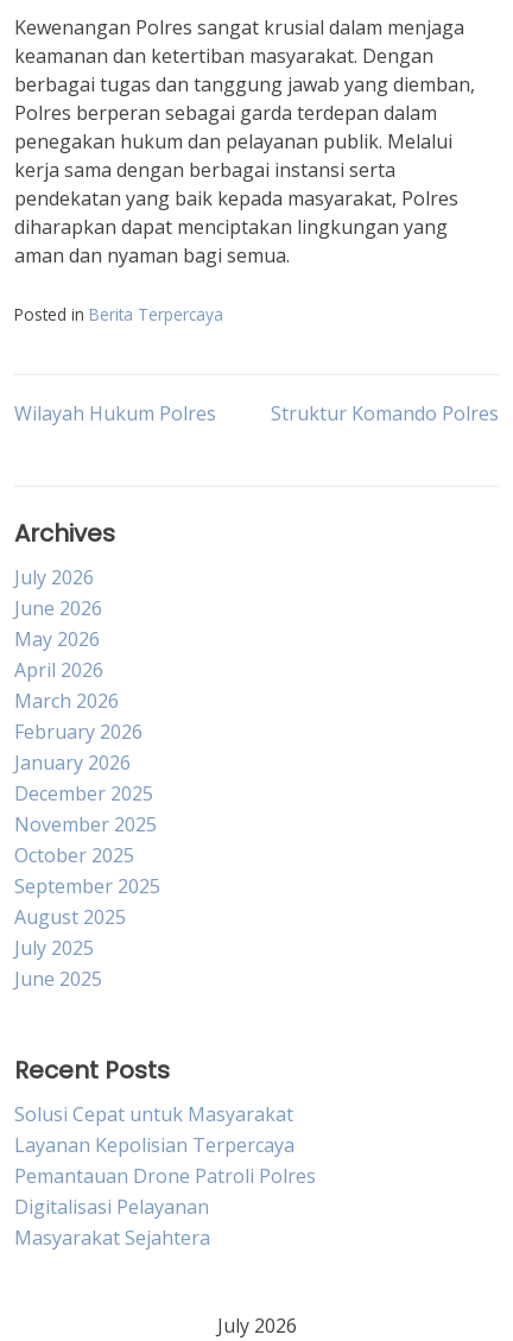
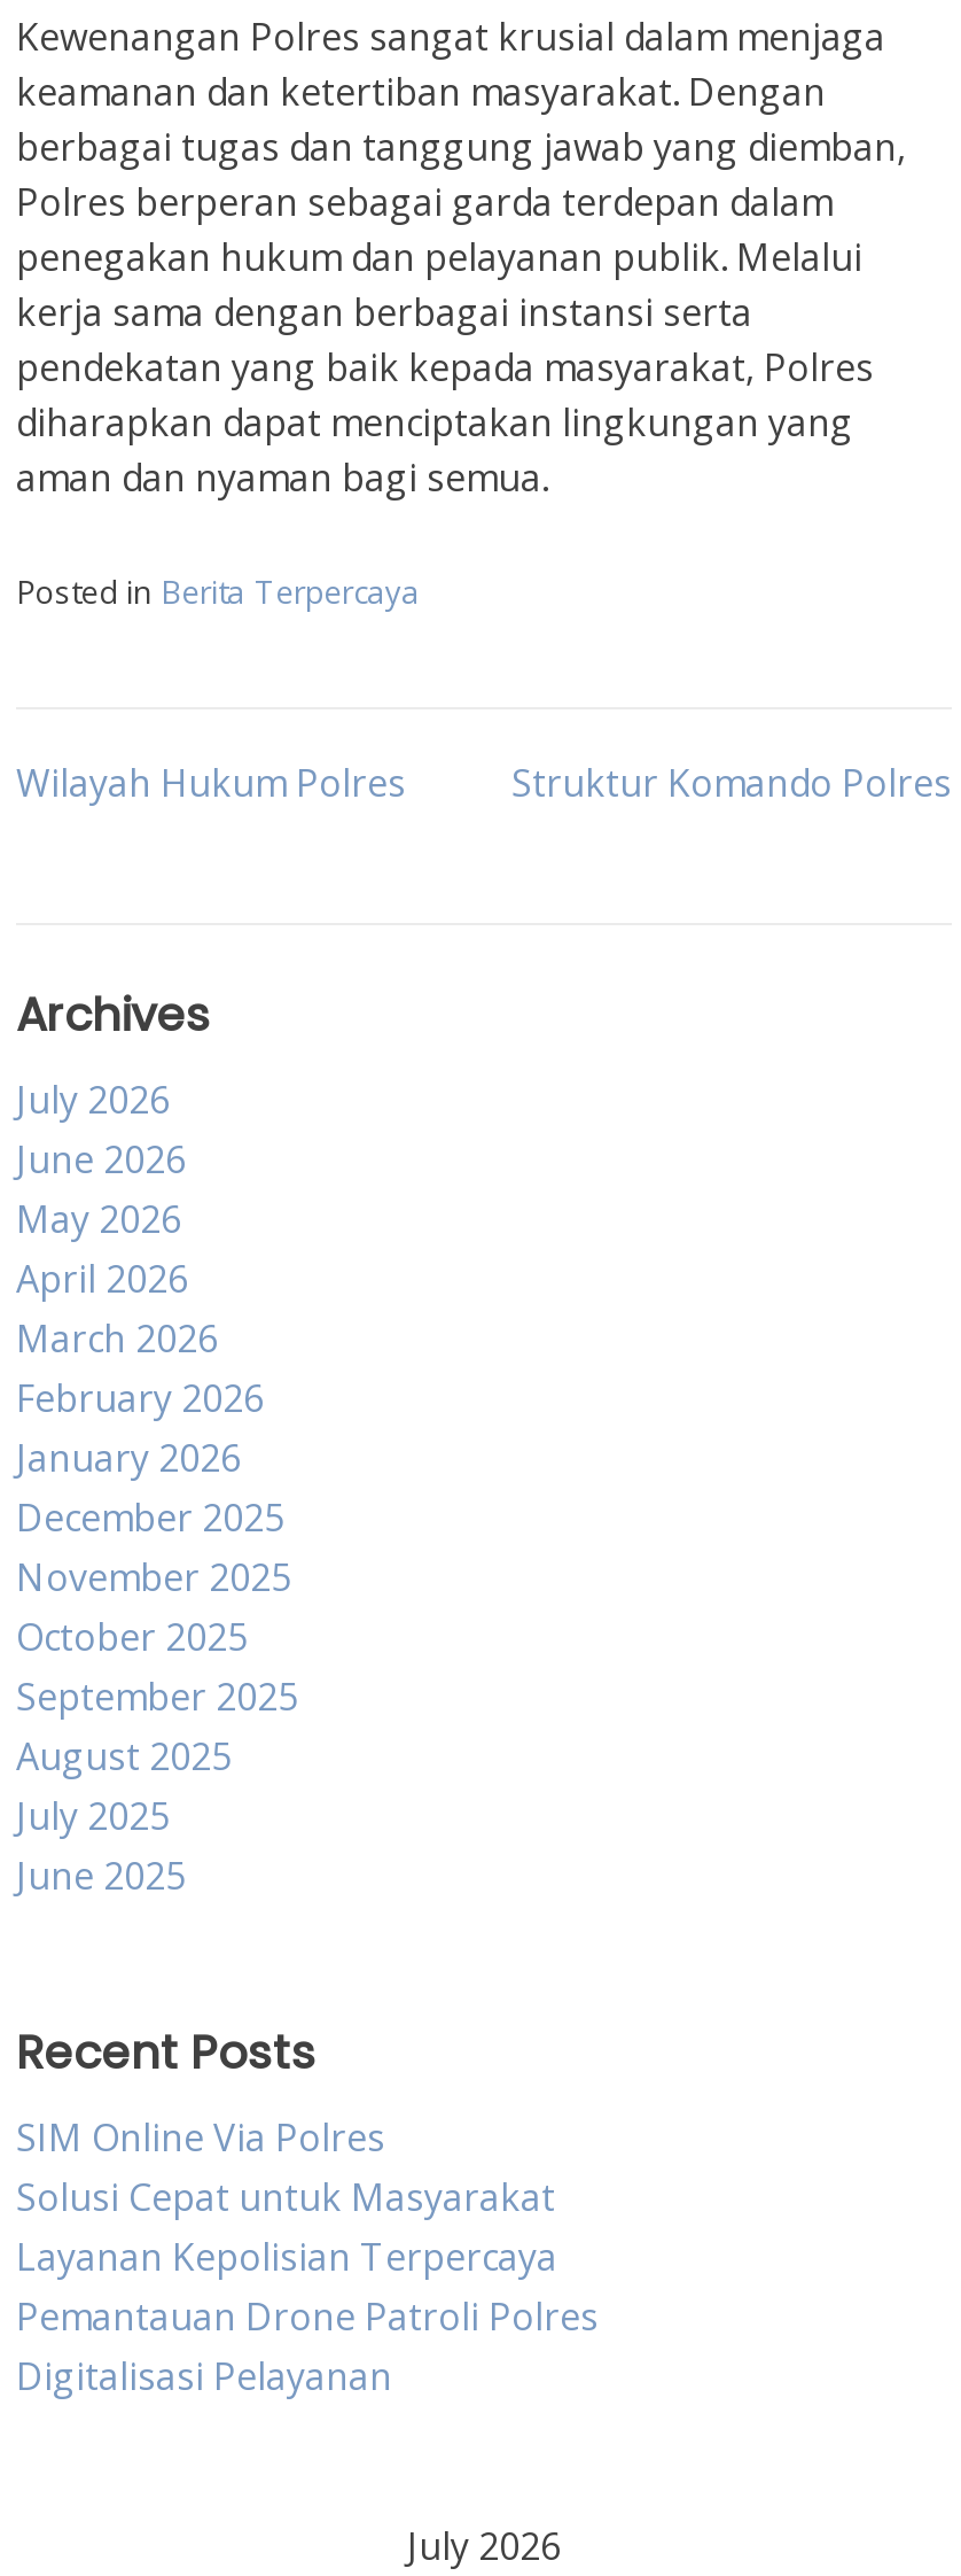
none -> [16,2111,385,2162] SIM Online Via Polres
moved [14,1100,316,1219] -> [16,2171,599,2400]: Solusi Cepat untuk Masyarakat | Layanan Kepolisian Terpercaya | Pemantauan Drone Patroli Polres | Digitalisasi Pelayanan
[14,1224,210,1250] Masyarakat Sejahtera -> none

